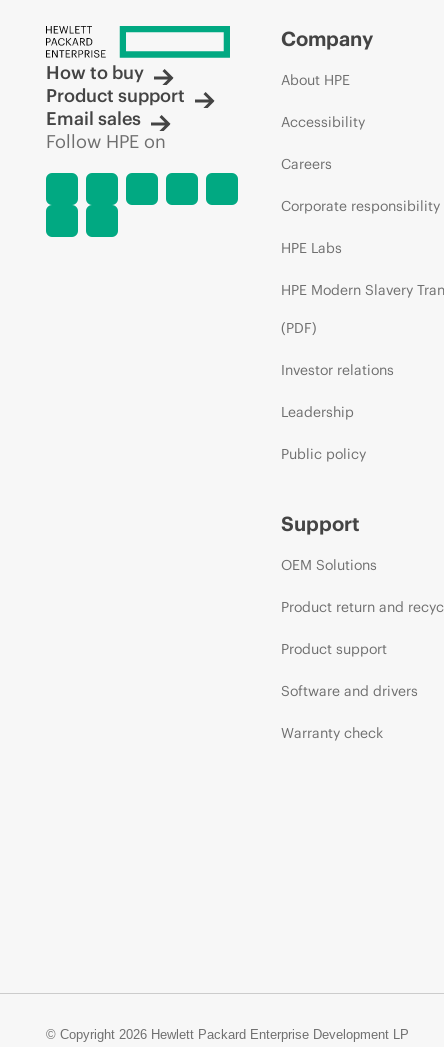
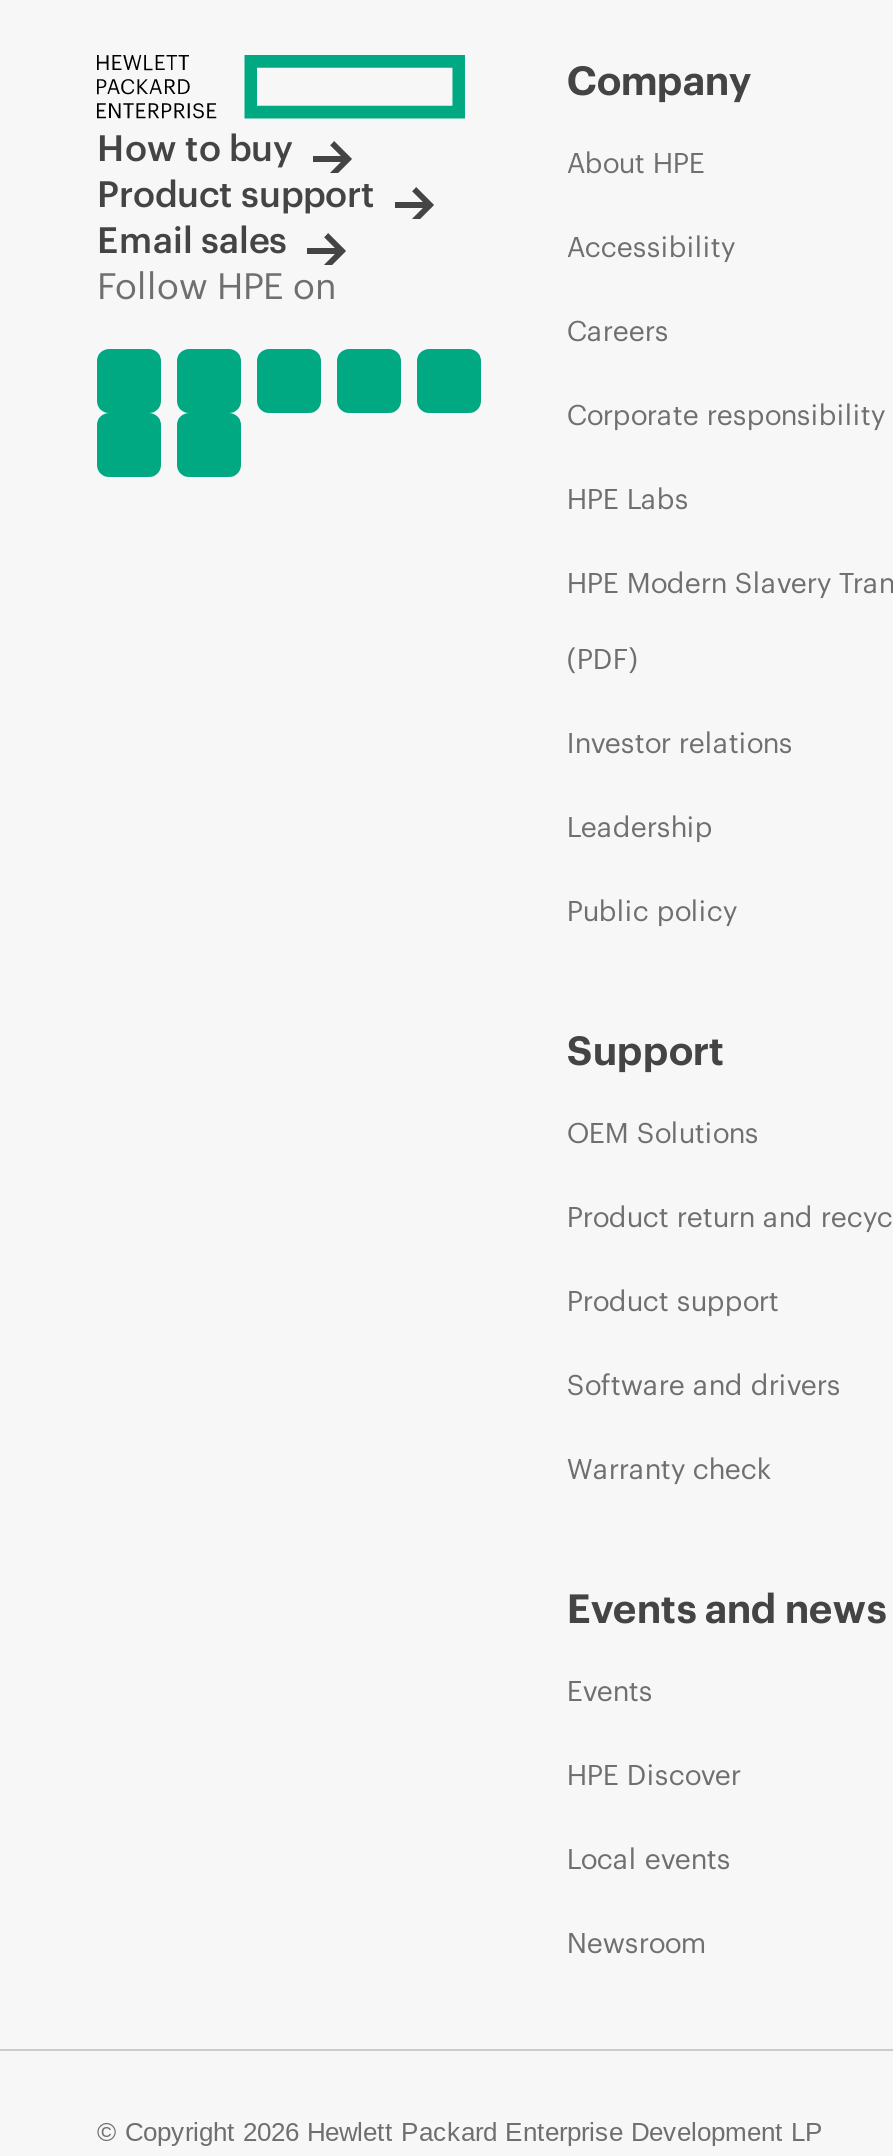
none -> [567,1583,887,1961] Events and news | Events | HPE Discover | Local events | Newsroom

